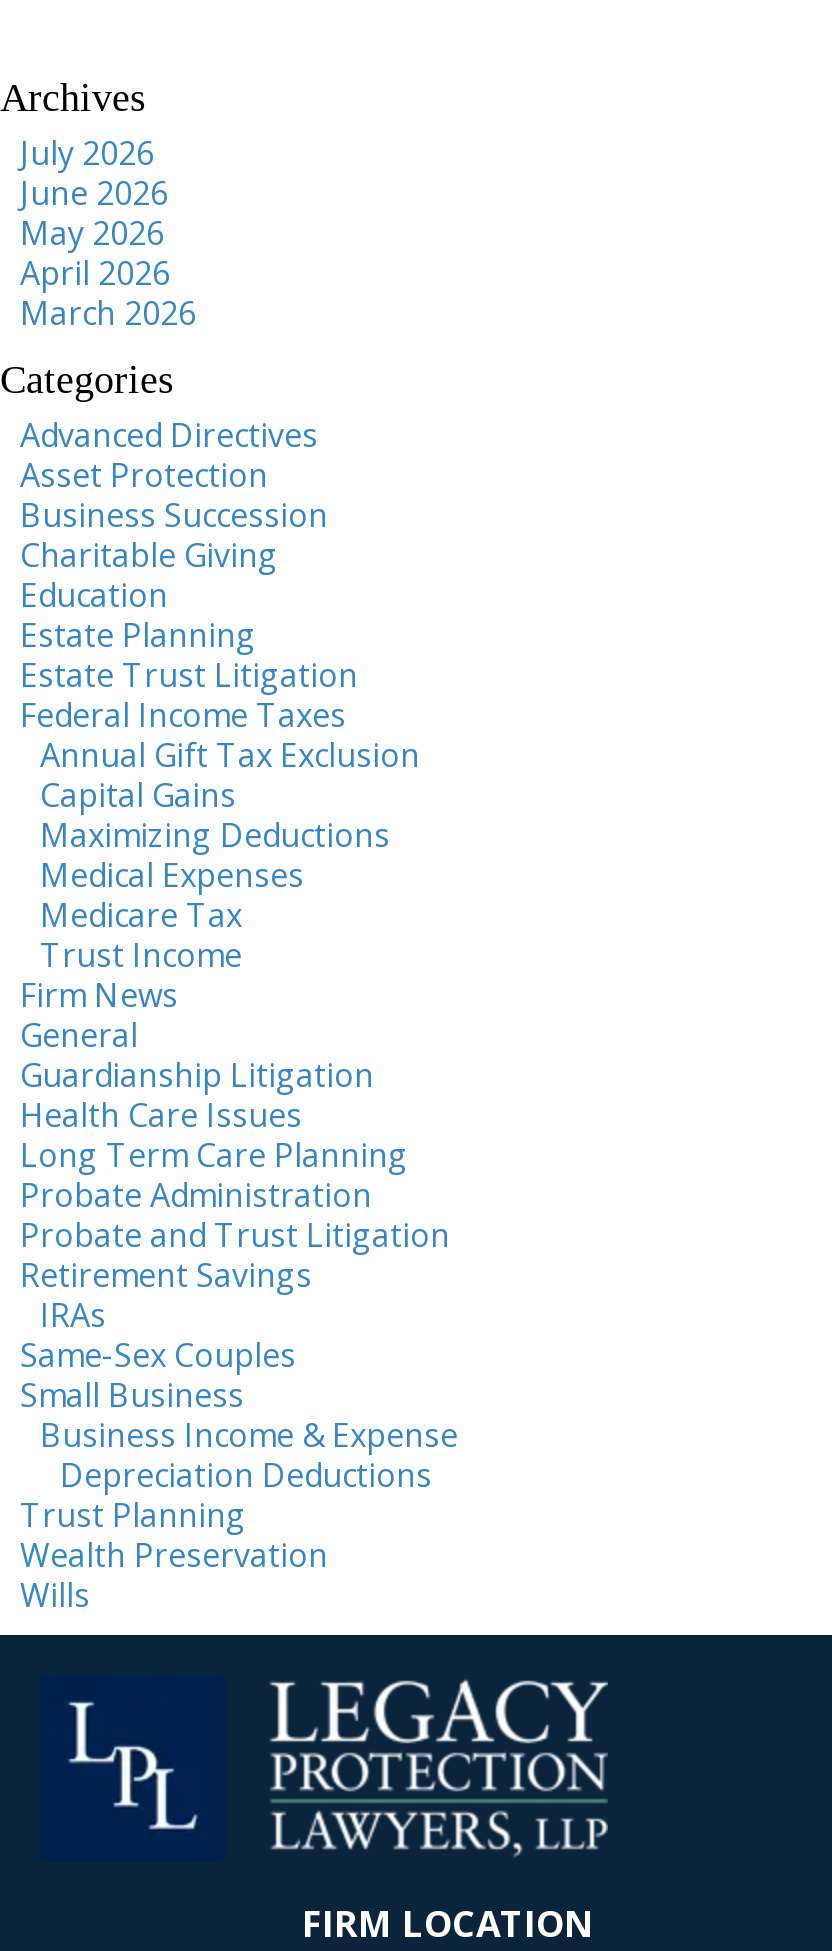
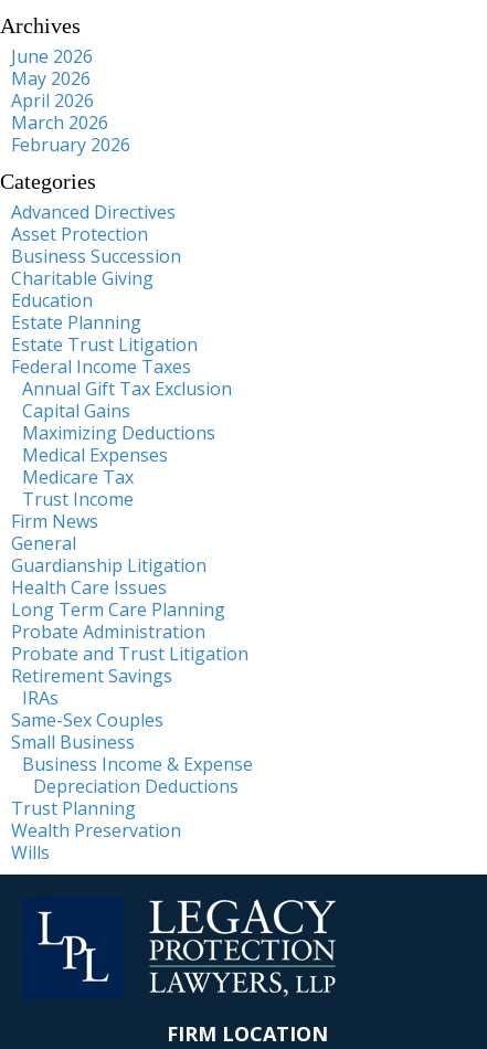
[20,130,154,174] July 2026 -> none
moved [20,170,196,334] -> [11,44,108,134]: June 2026 | May 2026 | April 2026 | March 2026
none -> [11,132,130,156] February 2026

